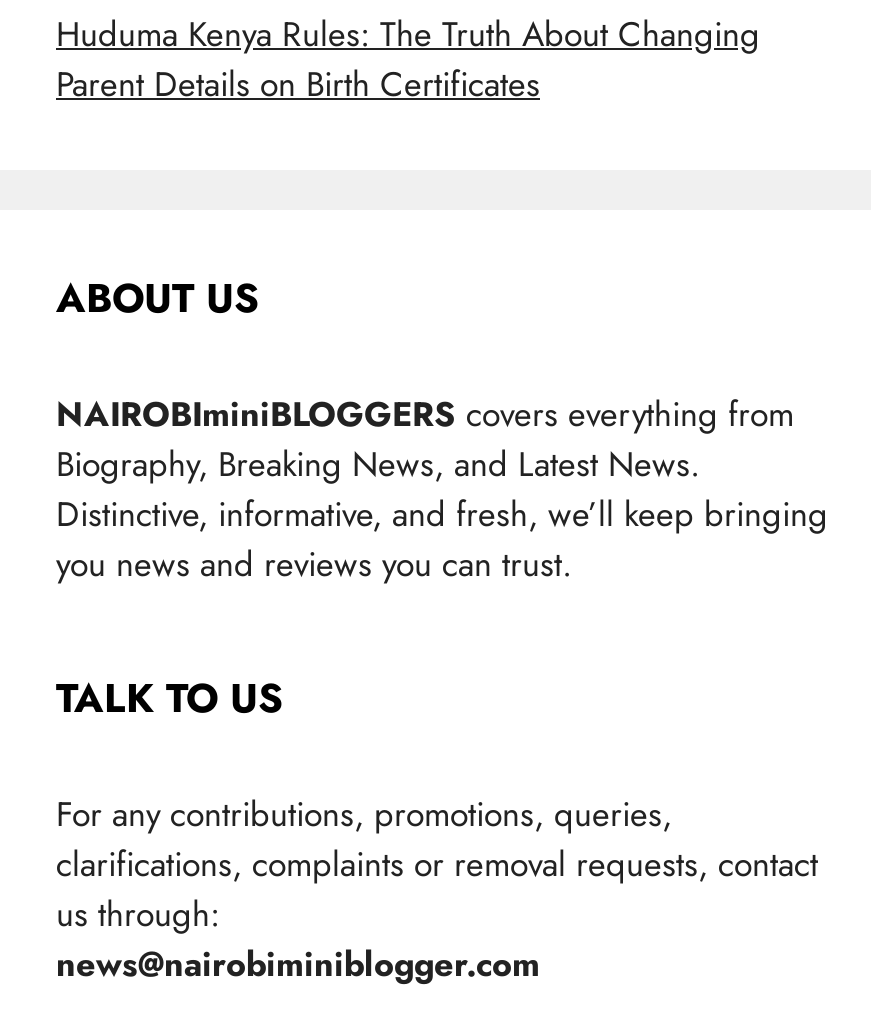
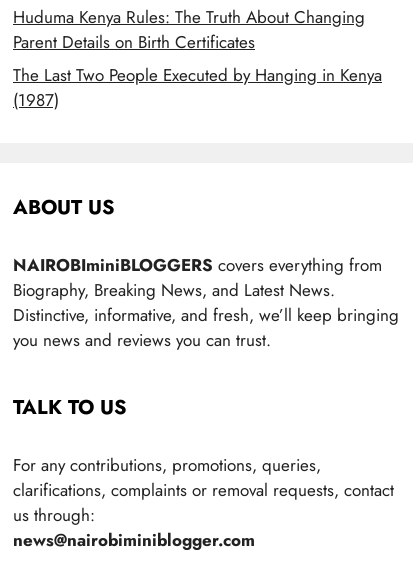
none -> [13,63,382,112] The Last Two People Executed by Hanging in Kenya | (1987)

